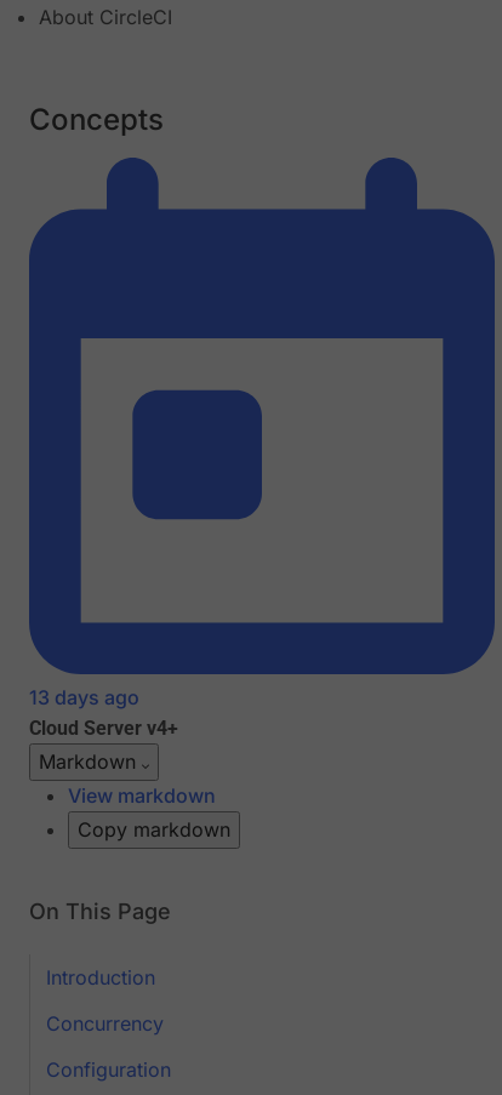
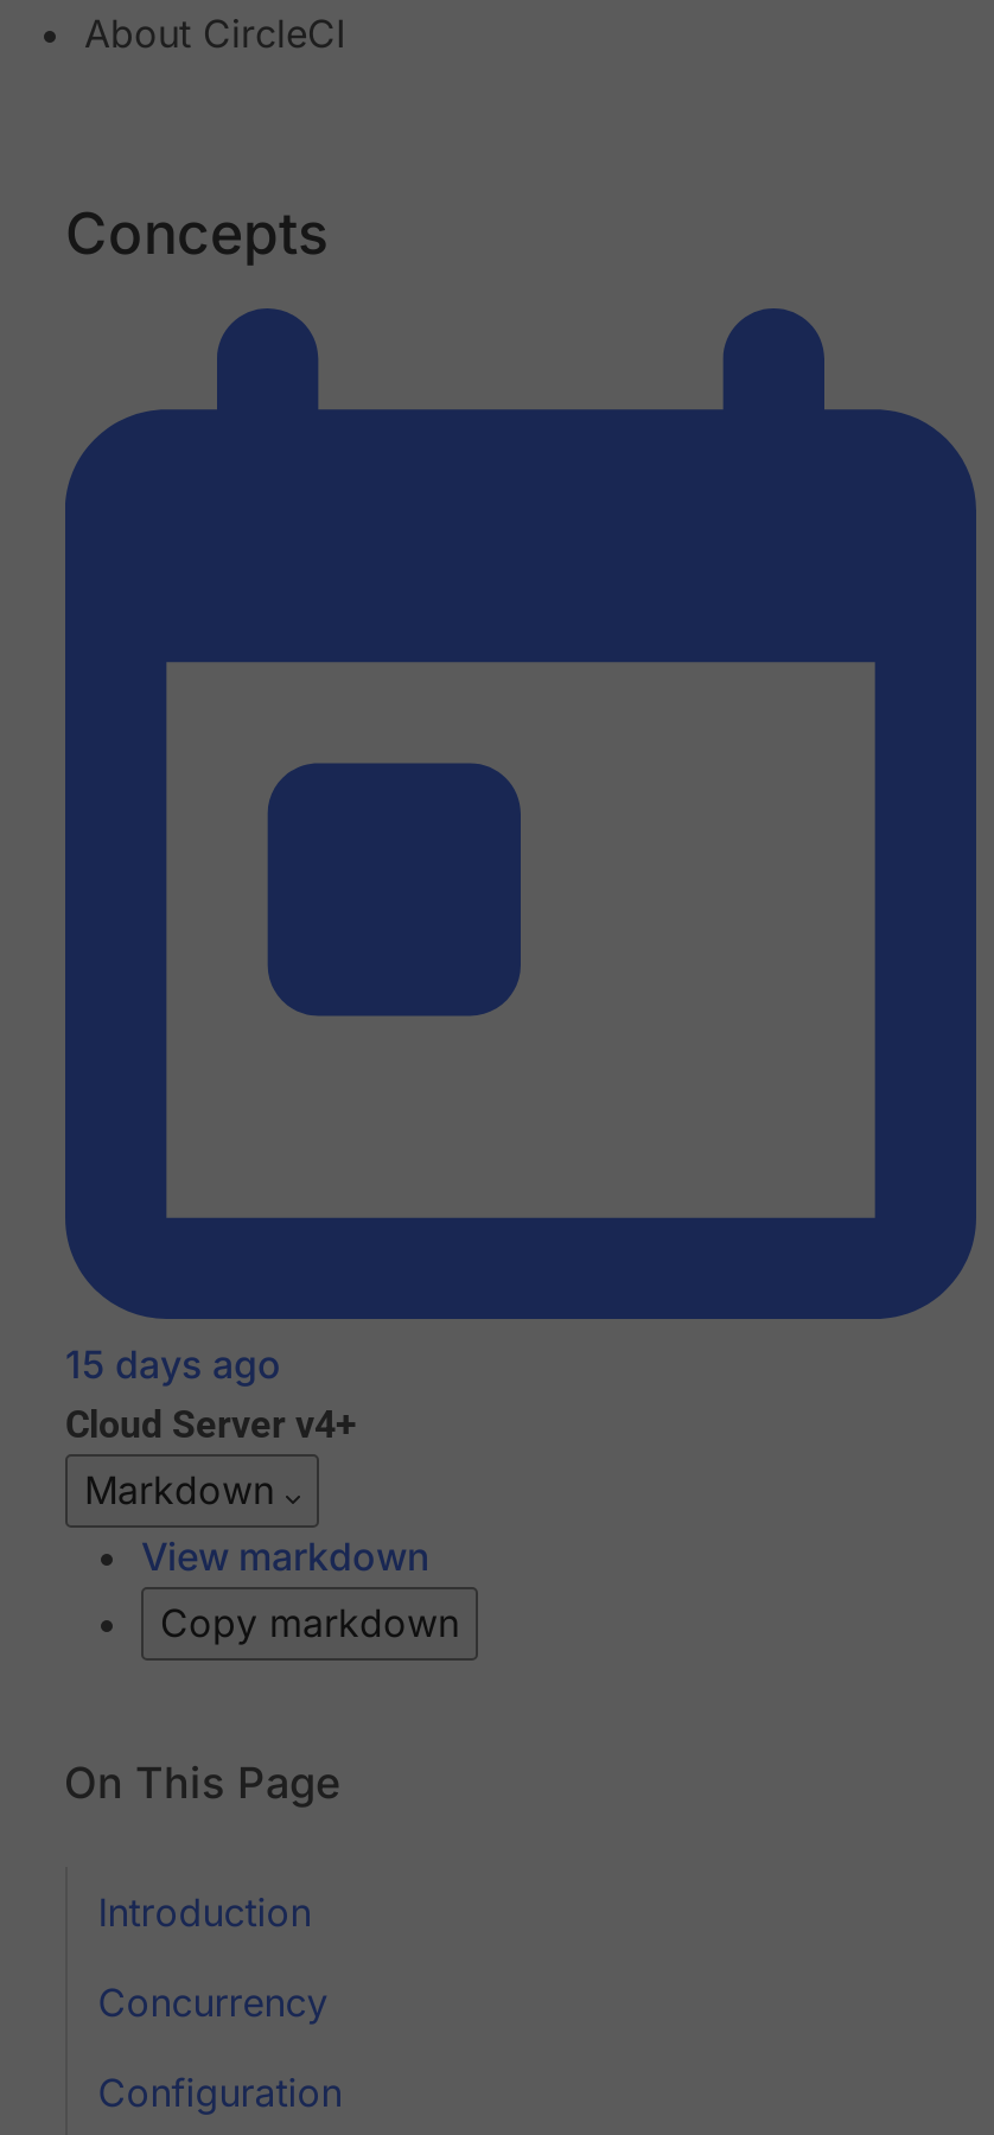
[29,686,139,710] 13 days ago -> [65,1341,281,1389] 15 days ago

